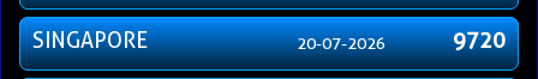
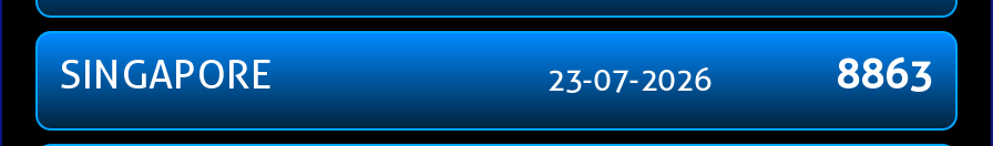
[296,34,385,53] 20-07-2026 -> [547,63,711,98] 23-07-2026
[453,28,506,53] 9720 -> [836,52,933,98] 8863

